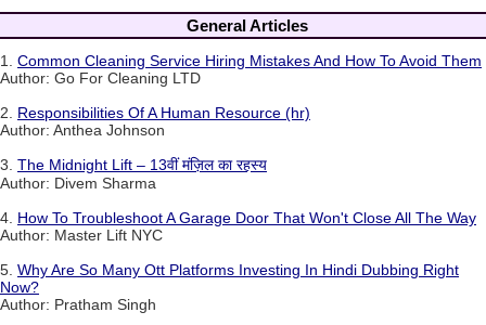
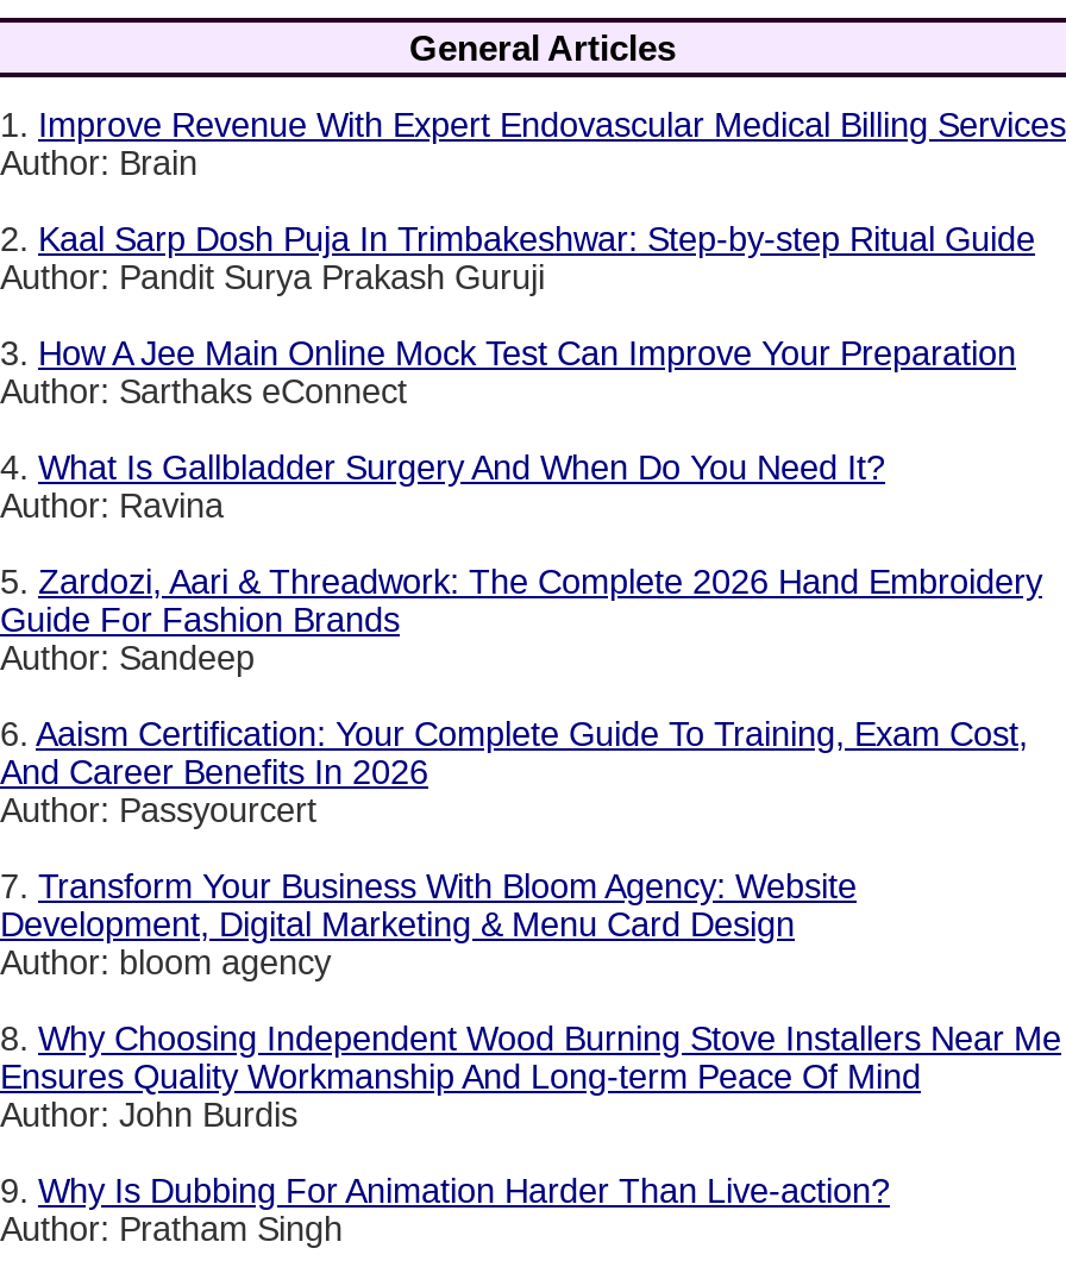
[0,52,482,296] 1. Common Cleaning Service Hiring Mistakes And How To Avoid Them | Author: Go For Cleaning LTD | 2. Responsibilities Of A Human Resource (hr) | Author: Anthea Johnson | 3. The Midnight Lift – 13वीं मंज़िल का रहस्य | Author: Divem Sharma | 4. How To Troubleshoot A Garage Door That Won't Close All The Way | Author: Master Lift NYC | 5. Why Are So Many Ott Platforms Investing In Hindi Dubbing Right | Now? -> [0,106,1066,1210] 1. Improve Revenue With Expert Endovascular Medical Billing Services | Author: Brain | 2. Kaal Sarp Dosh Puja In Trimbakeshwar: Step-by-step Ritual Guide | Author: Pandit Surya Prakash Guruji | 3. How A Jee Main Online Mock Test Can Improve Your Preparation | Author: Sarthaks eConnect | 4. What Is Gallbladder Surgery And When Do You Need It? | Author: Ravina | 5. Zardozi, Aari & Threadwork: The Complete 2026 Hand Embroidery | Guide For Fashion Brands | Author: Sandeep | 6. Aaism Certification: Your Complete Guide To Training, Exam Cost, | And Career Benefits In 2026 | Author: Passyourcert | 7. Transform Your Business With Bloom Agency: Website | Development, Digital Marketing & Menu Card Design | Author: bloom agency | 8. Why Choosing Independent Wood Burning Stove Installers Near Me | Ensures Quality Workmanship And Long-term Peace Of Mind | Author: John Burdis | 9. Why Is Dubbing For Animation Harder Than Live-action?

